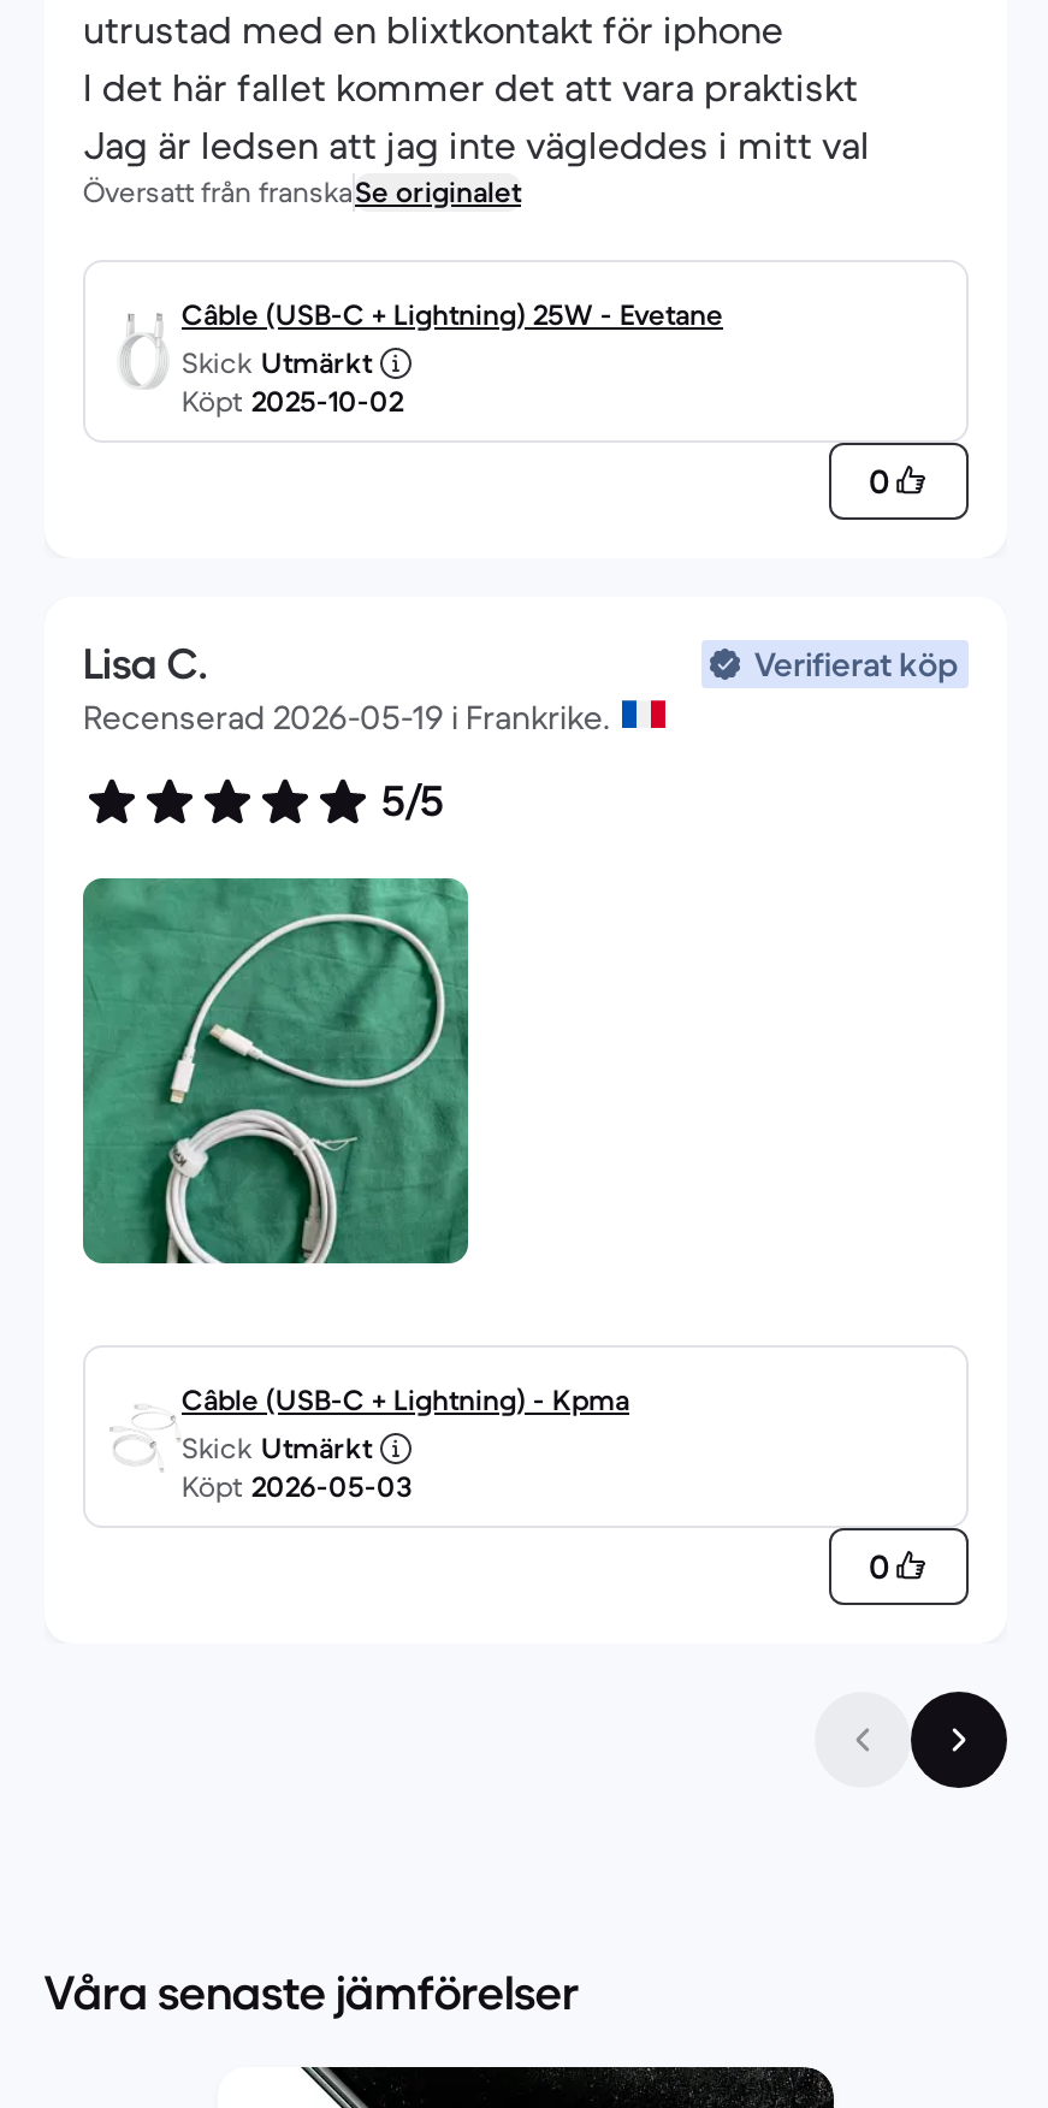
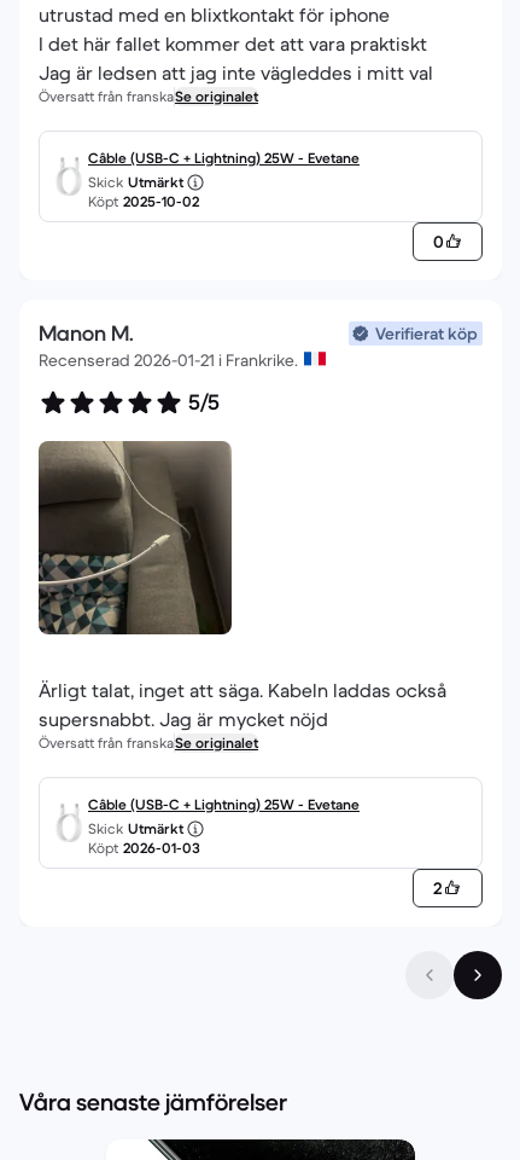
[83,638,208,691] Lisa C. -> [39,320,134,347] Manon M.
[83,695,617,739] Recenserad 2026-05-19 i Frankrike. -> [39,349,302,371] Recenserad 2026-01-21 i Frankrike.
[81,876,470,1131] [image] -> [37,482,232,636] [image]
[182,1381,629,1417] Câble (USB-C + Lightning) - Kpma -> [39,678,446,813] Ärligt talat, inget att säga. Kabeln laddas också | supersnabbt. Jag är mycket nöjd | Översatt från franskaSe originalet | Câble (USB-C + Lightning) 25W - Evetane
[182,1468,413,1504] Köpt 2026-05-03 -> [88,839,200,857] Köpt 2026-01-03
[869,1545,890,1588] 0 -> [433,877,443,899] 2

